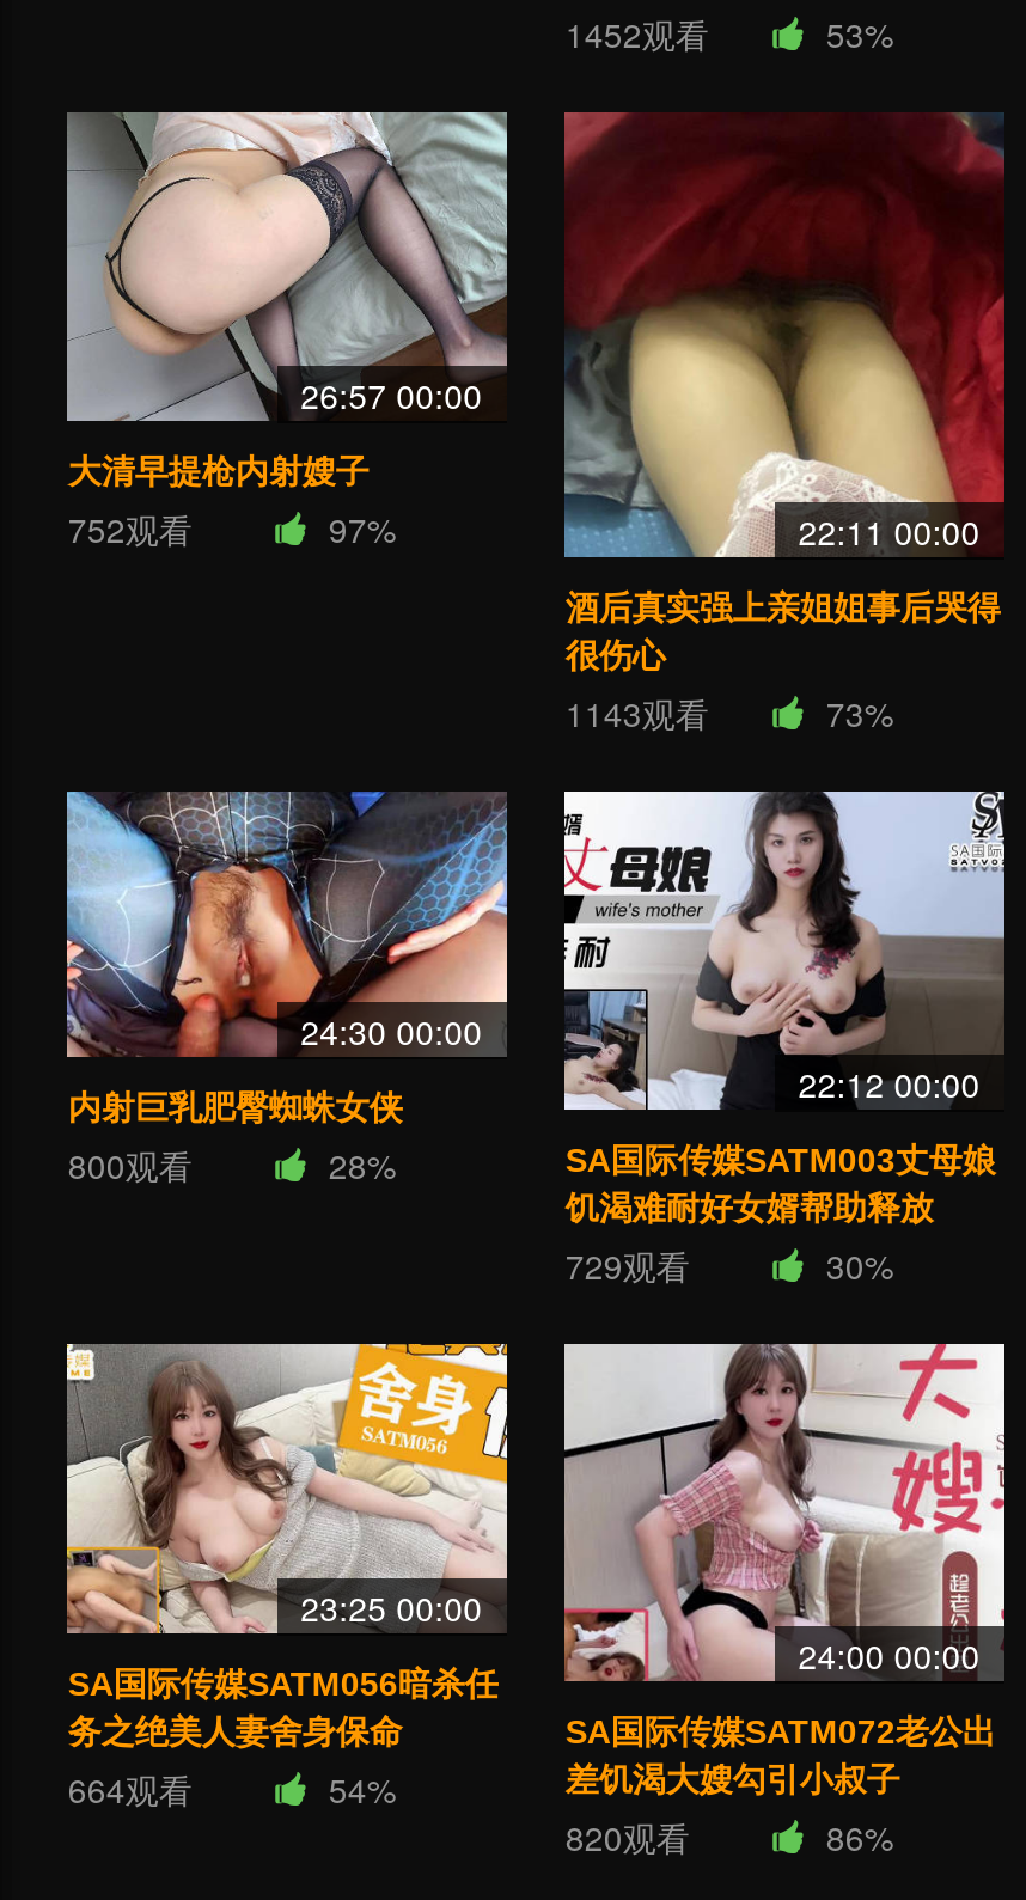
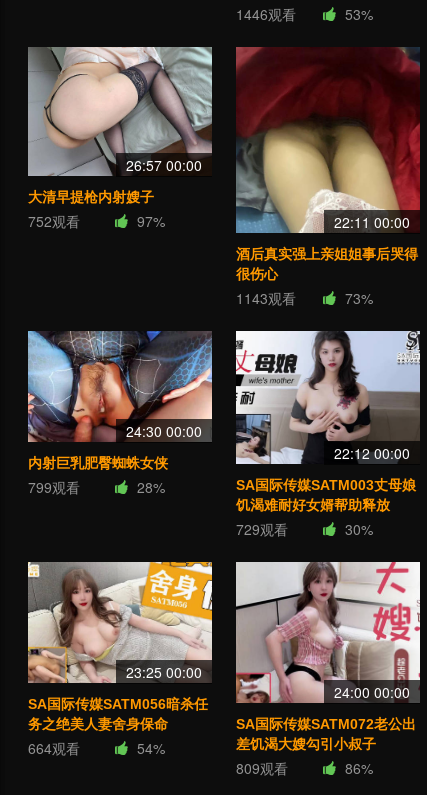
[565,9,709,57] 1452观看 -> [236,4,296,24] 1446观看
[68,1142,192,1190] 800观看 -> [28,477,80,497] 799观看
[565,1813,690,1861] 820观看 -> [236,758,288,778] 809观看

